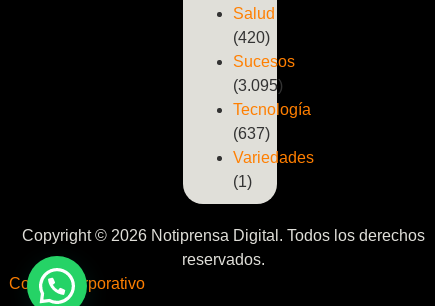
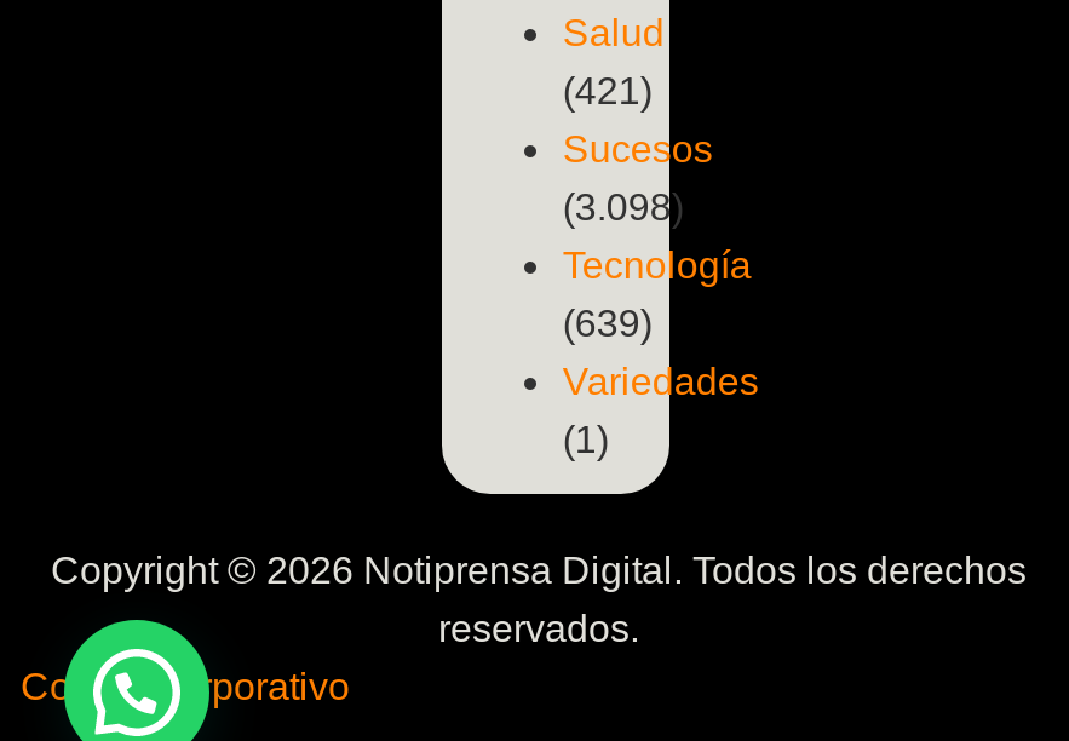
[233,28,270,45] (420) -> [563,69,652,110] (421)
[233,76,283,93] (3.095) -> [563,185,684,226] (3.098)
[233,124,270,141] (637) -> [563,301,652,343] (639)

